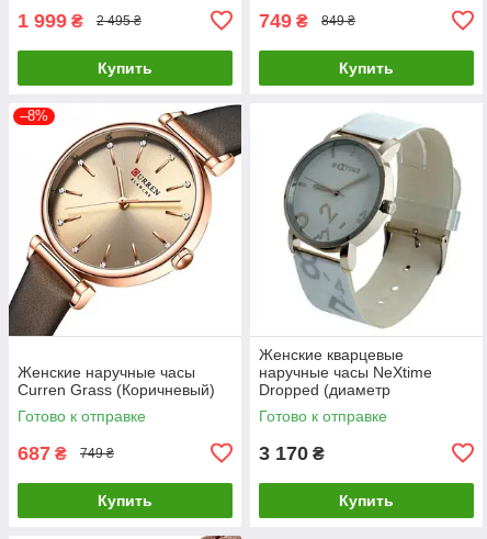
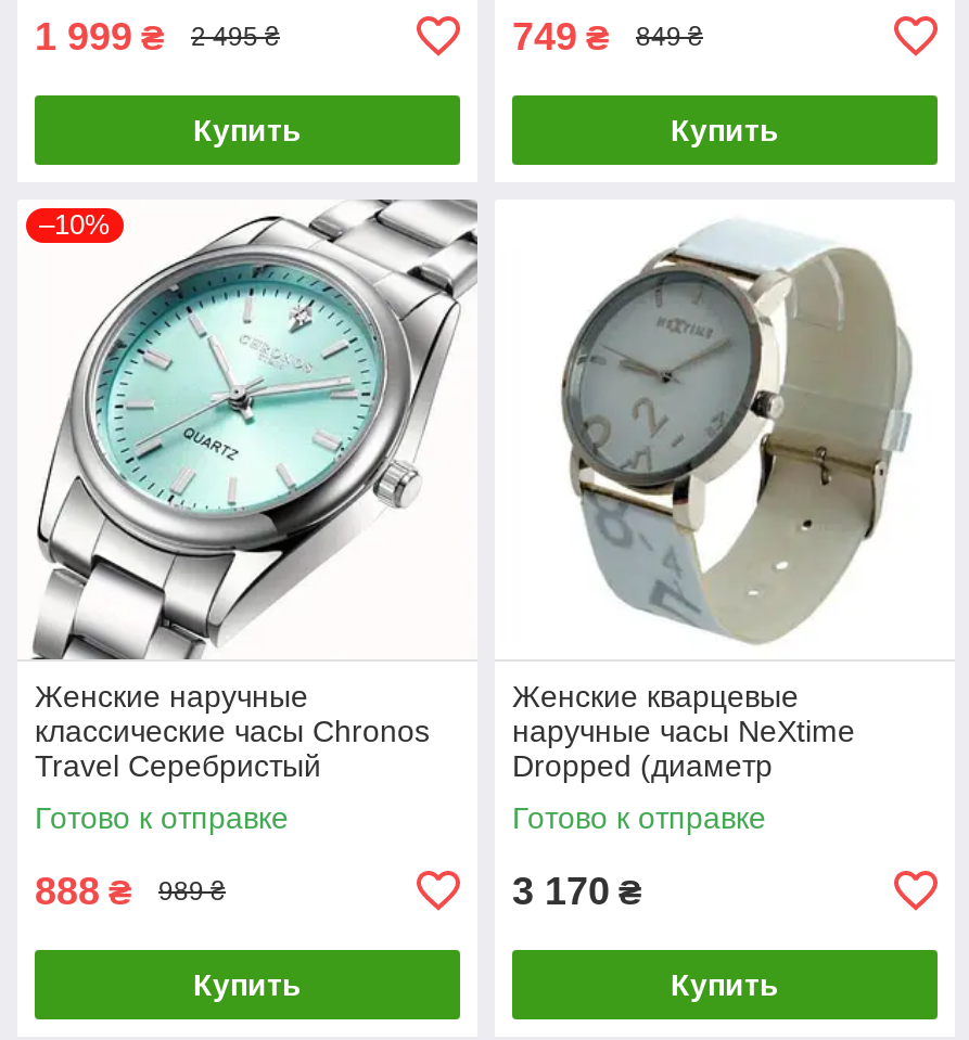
[8,103,242,337] [image] | –8% -> [17,197,477,662] [image] | –10%
[18,363,215,398] Женские наручные часы | Curren Grass (Коричневый) -> [35,678,430,783] Женские наручные | классические часы Chronos | Travel Серебристый
[18,442,67,464] 687 ₴ -> [35,869,132,913] 888 ₴
[80,446,114,461] 749 ₴ -> [158,877,226,907] 989 ₴

